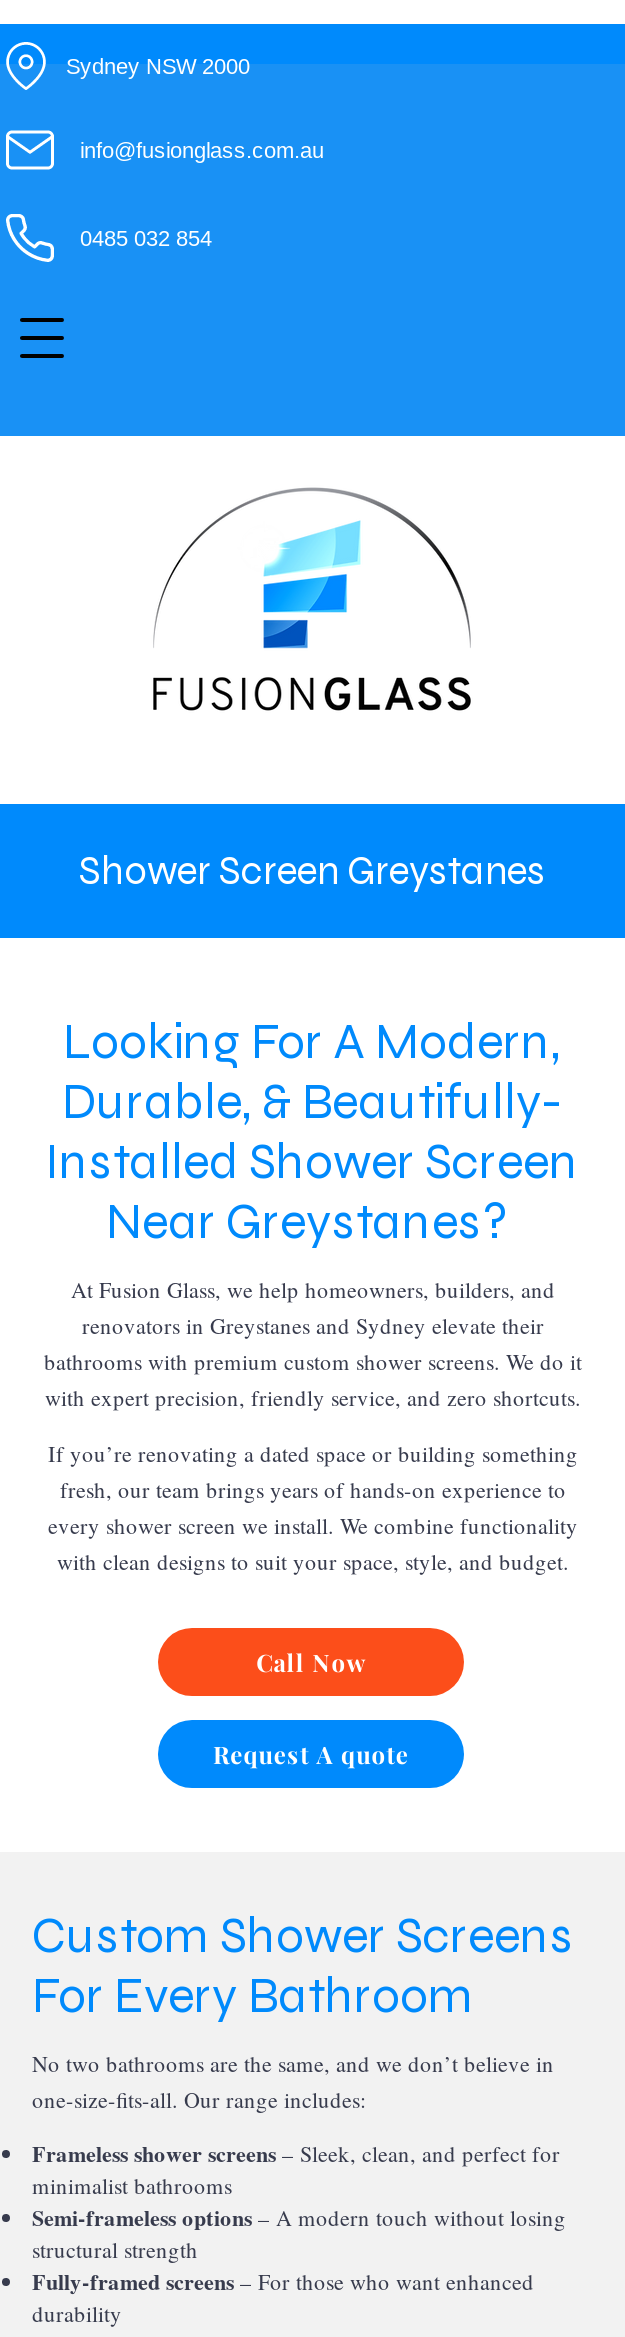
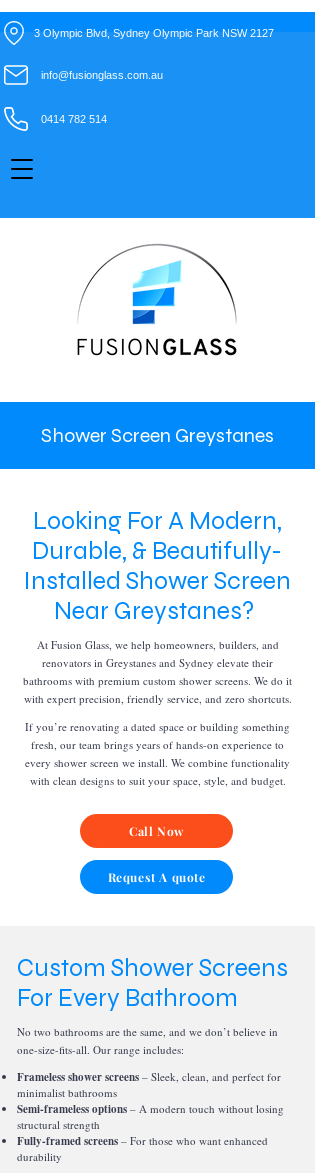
[66,54,250,78] Sydney NSW 2000 -> [34,27,274,39] 3 Olympic Blvd, Sydney Olympic Park NSW 2127
[80,226,212,250] 0485 032 854 -> [41,113,107,125] 0414 782 514

